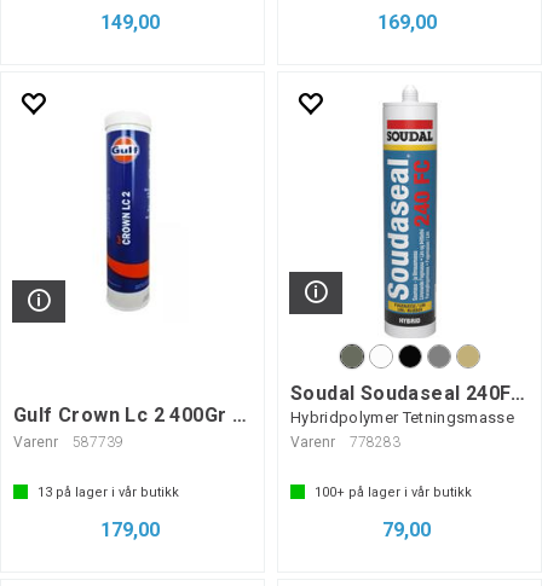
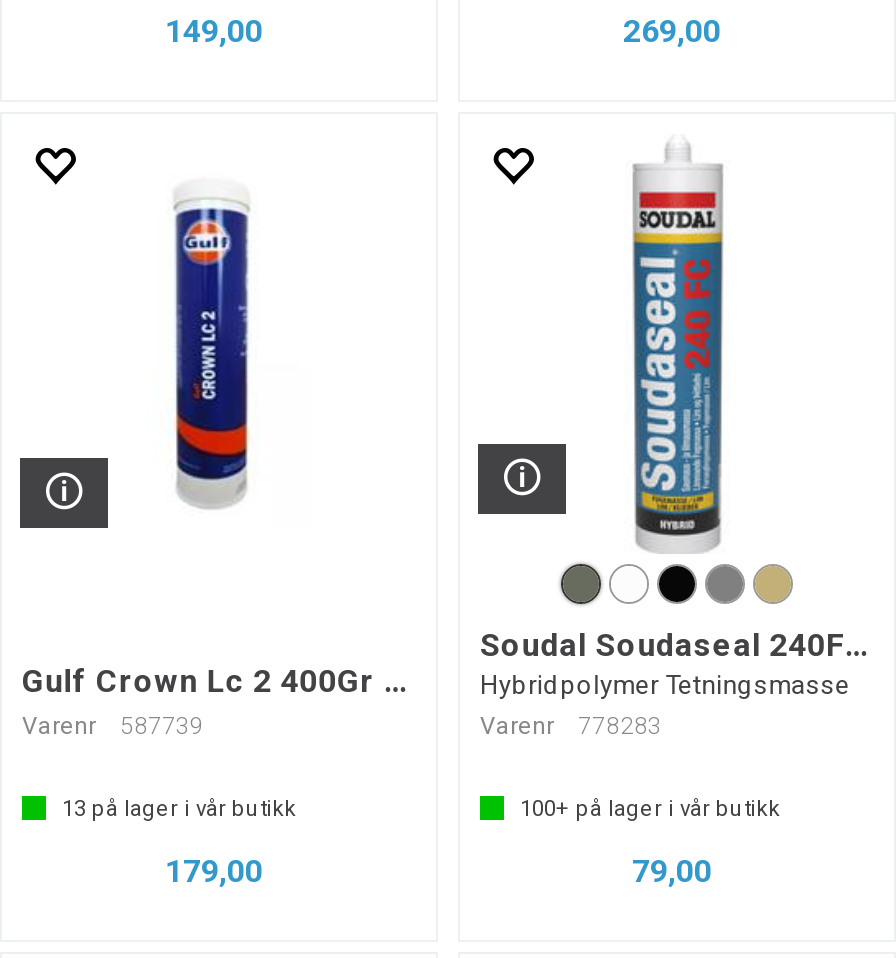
[377,11,436,34] 169,00 -> [623,12,721,50] 269,00

